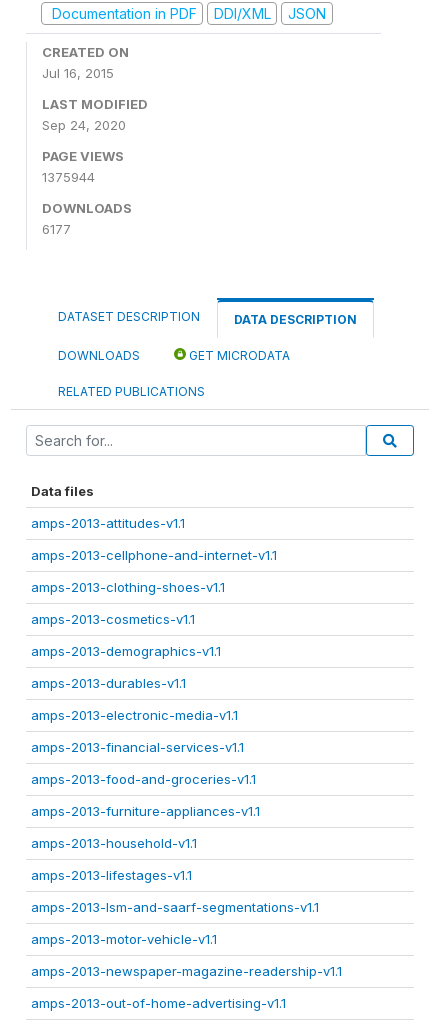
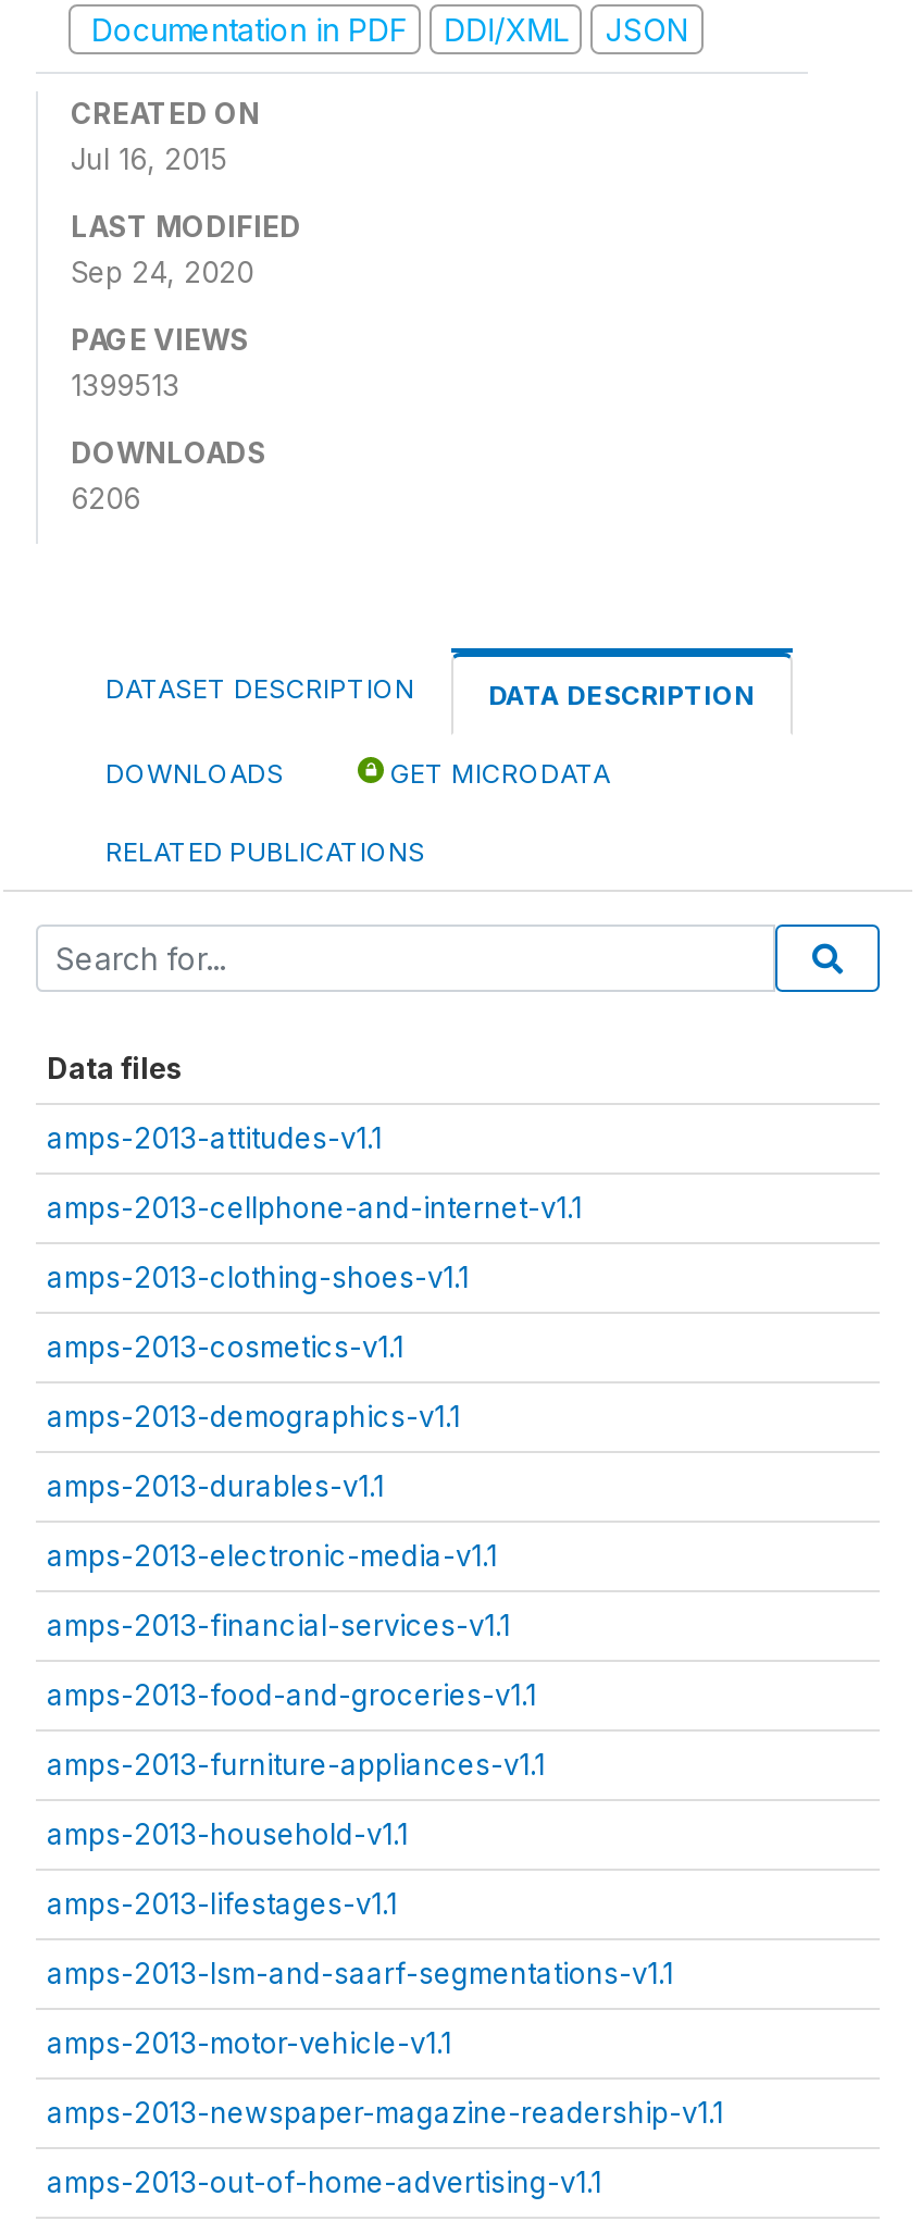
[42,169,95,185] 1375944 -> [71,368,179,402] 1399513
[42,221,71,237] 6177 -> [71,481,140,516] 6206

